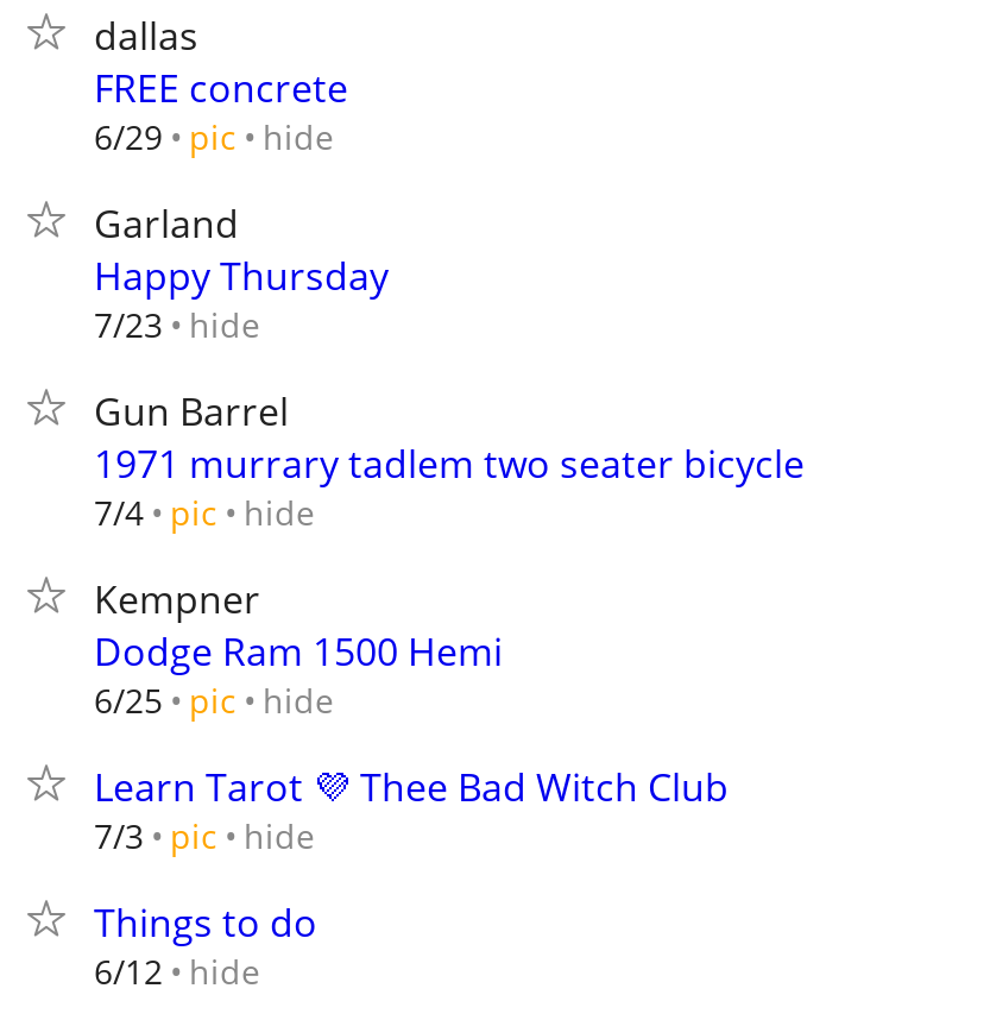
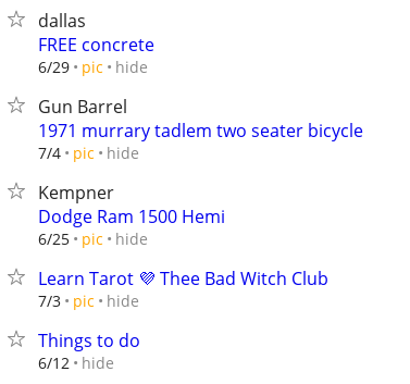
[94,197,389,347] Garland | Happy Thursday | 7/23 hide -> none

